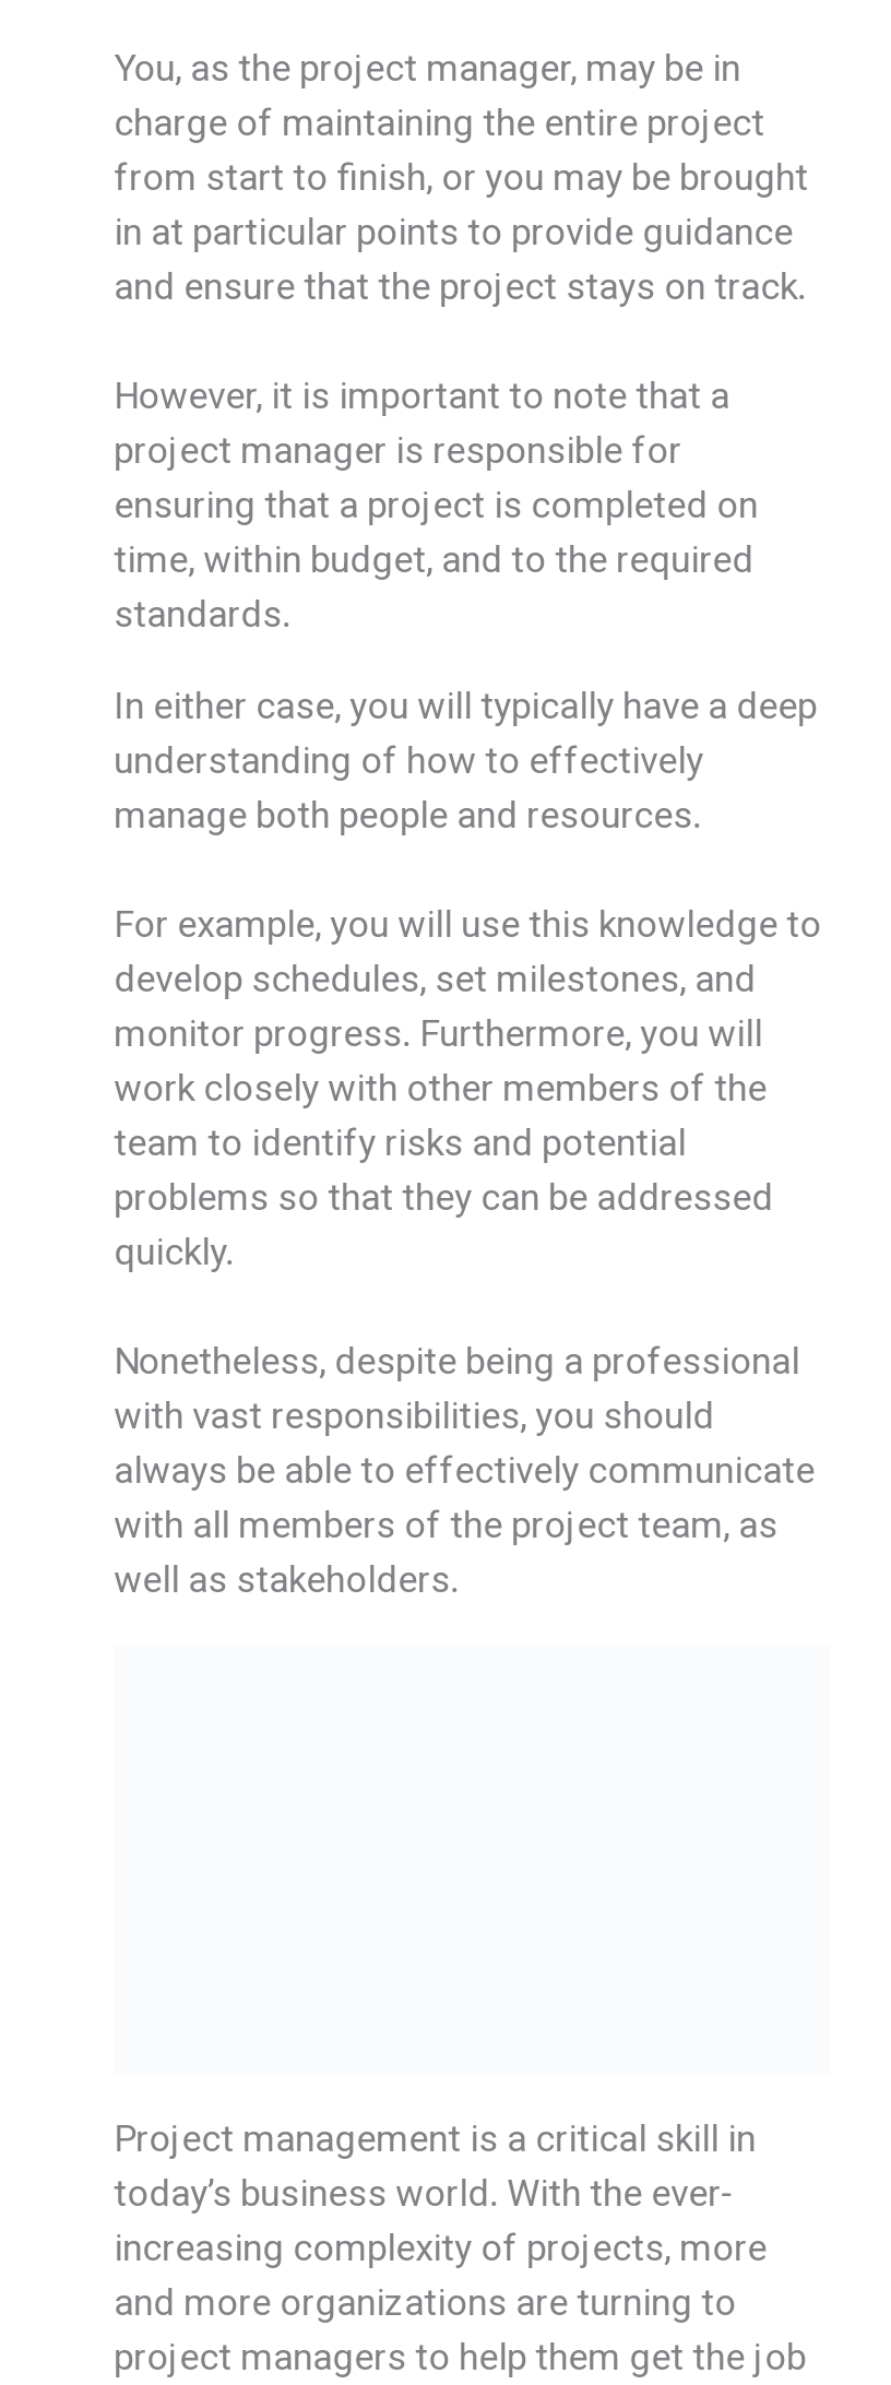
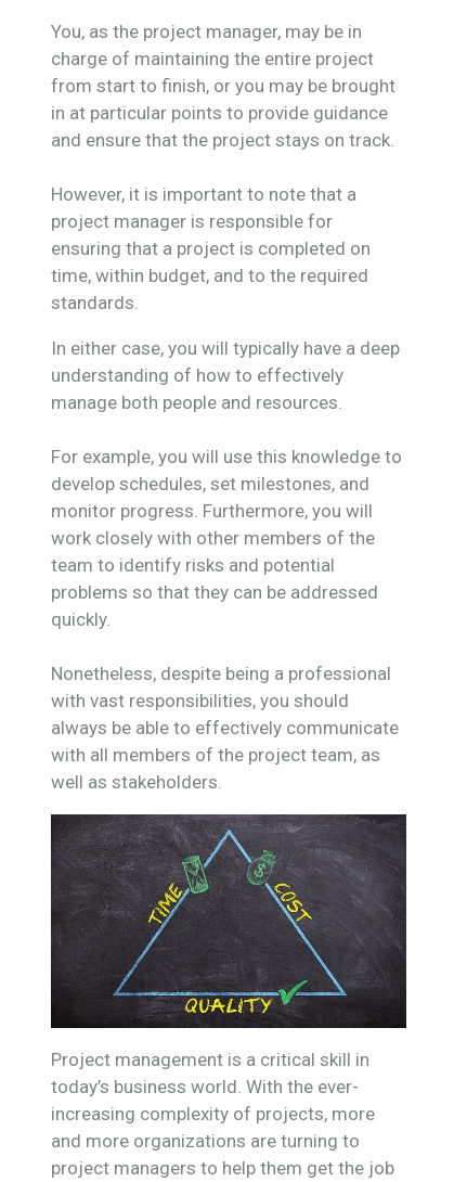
none -> [50,813,407,1029] [image]

